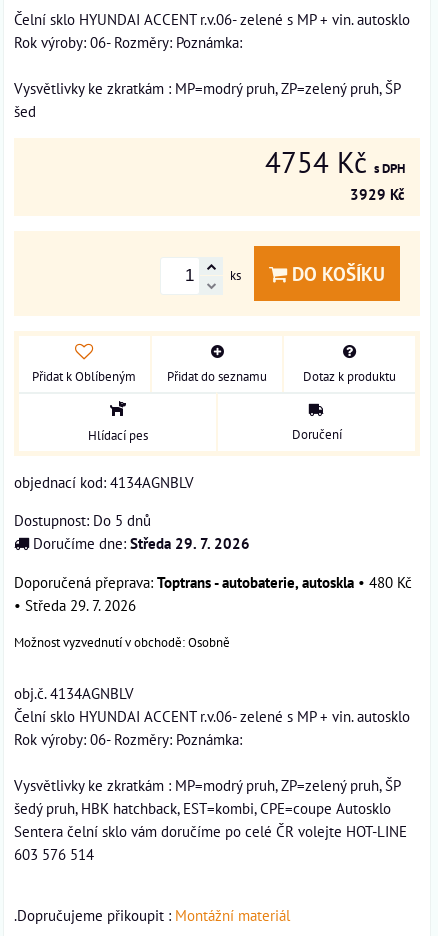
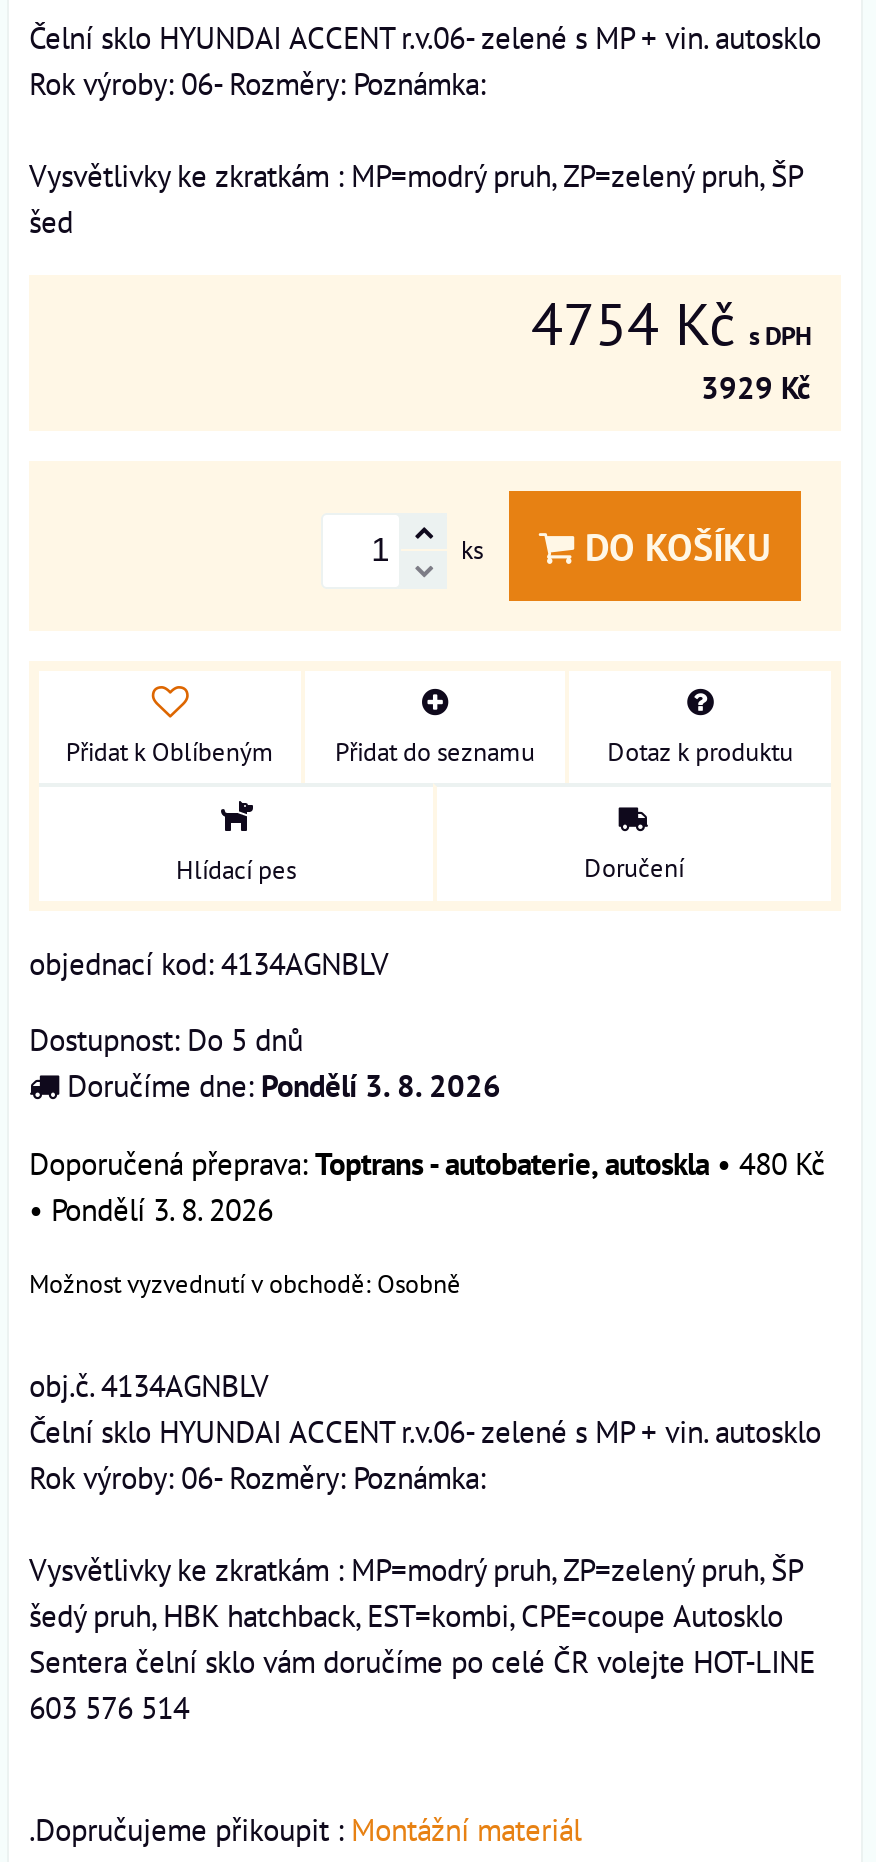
[29,533,250,553] Doručíme dne: Středa 29. 7. 2026 -> [59,1064,501,1104] Doručíme dne: Pondělí 3. 8. 2026
[14,595,136,615] • Středa 29. 7. 2026 -> [29,1188,273,1228] • Pondělí 3. 8. 2026

